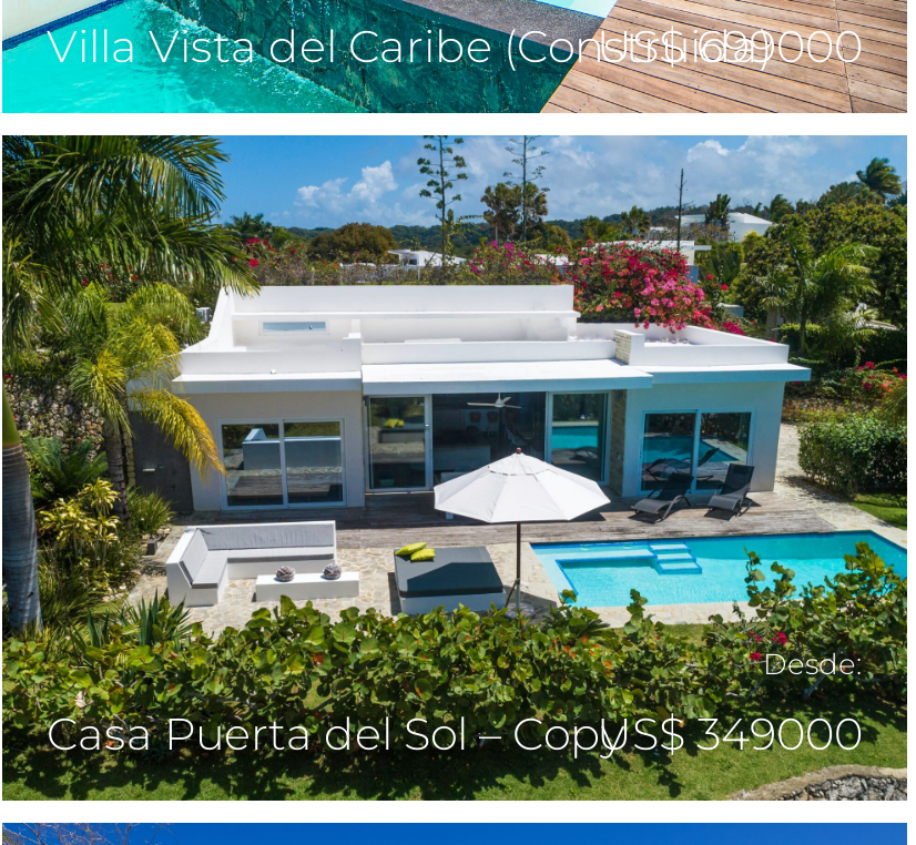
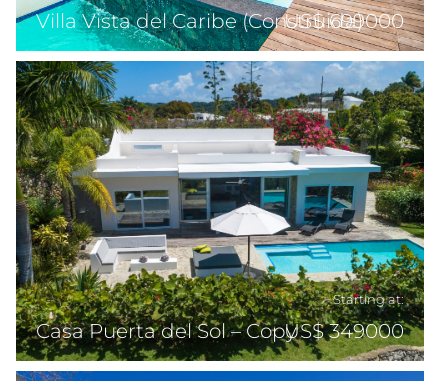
[763,646,863,682] Desde: -> [333,291,404,307] Starting at:

